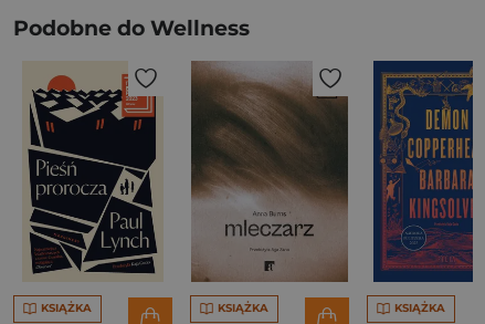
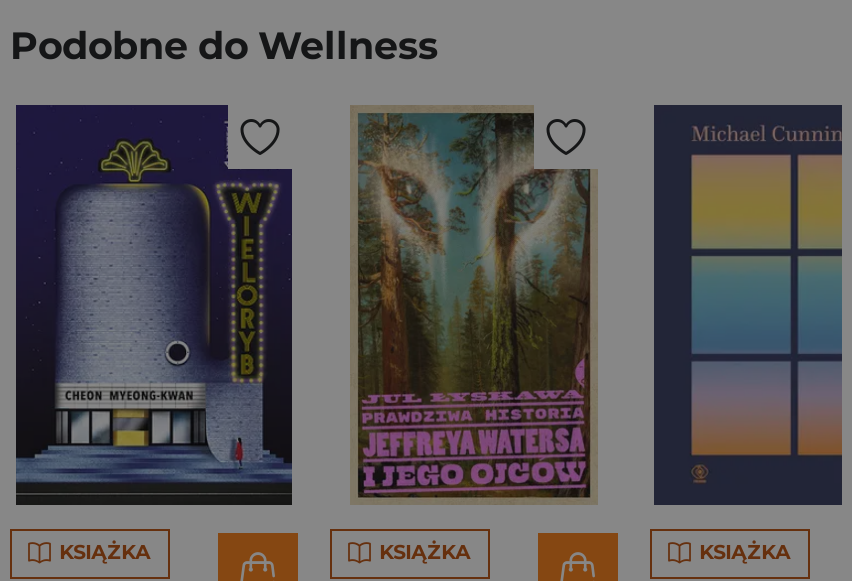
[17,61,169,282] [image] -> [14,103,294,507] [image]
[190,60,349,283] [image] -> [332,105,616,505] [image]
[369,61,474,282] [image] -> [652,103,844,507] [image]

